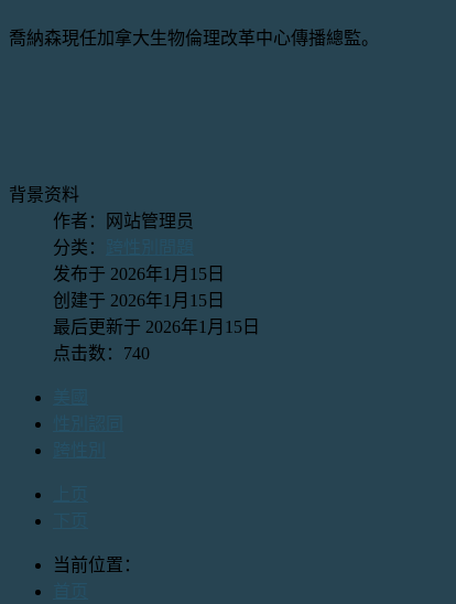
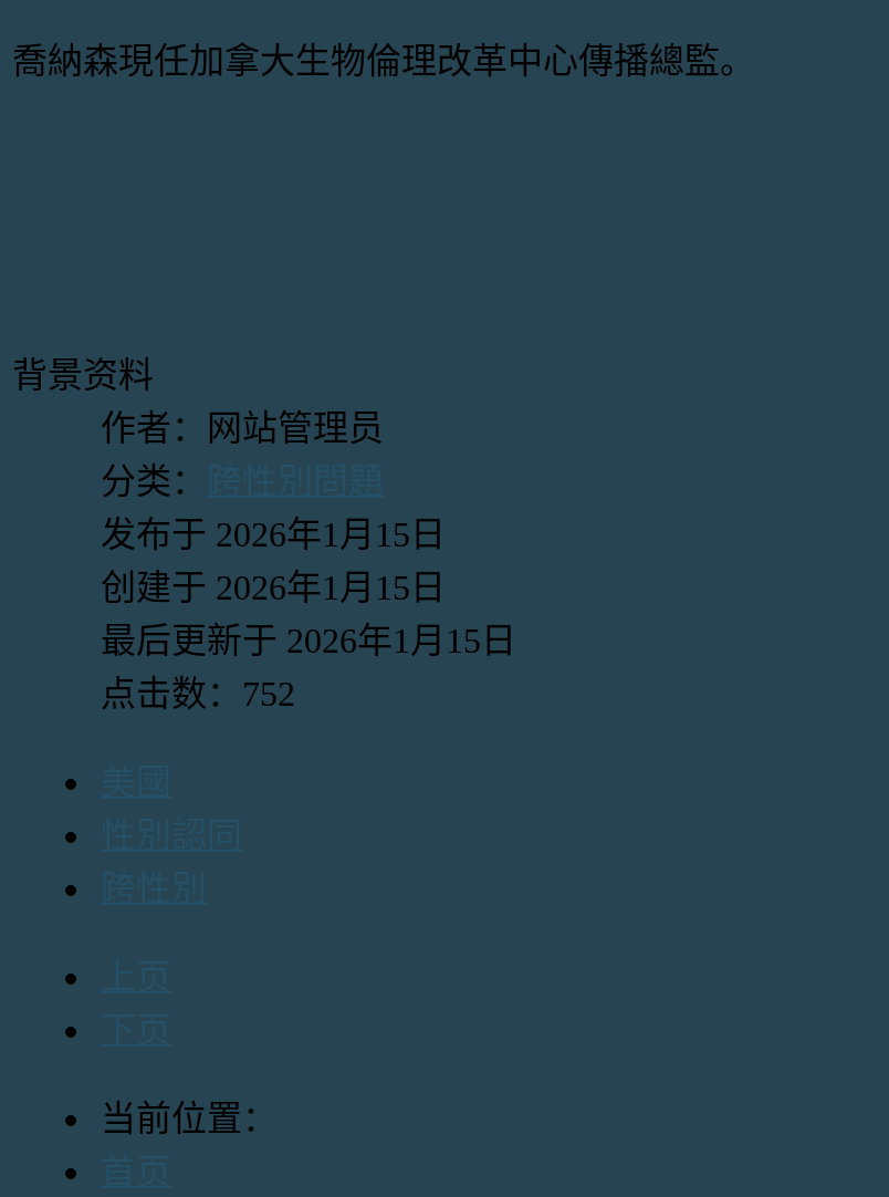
[53,344,150,362] 点击数：740 -> [101,674,295,712] 点击数：752

